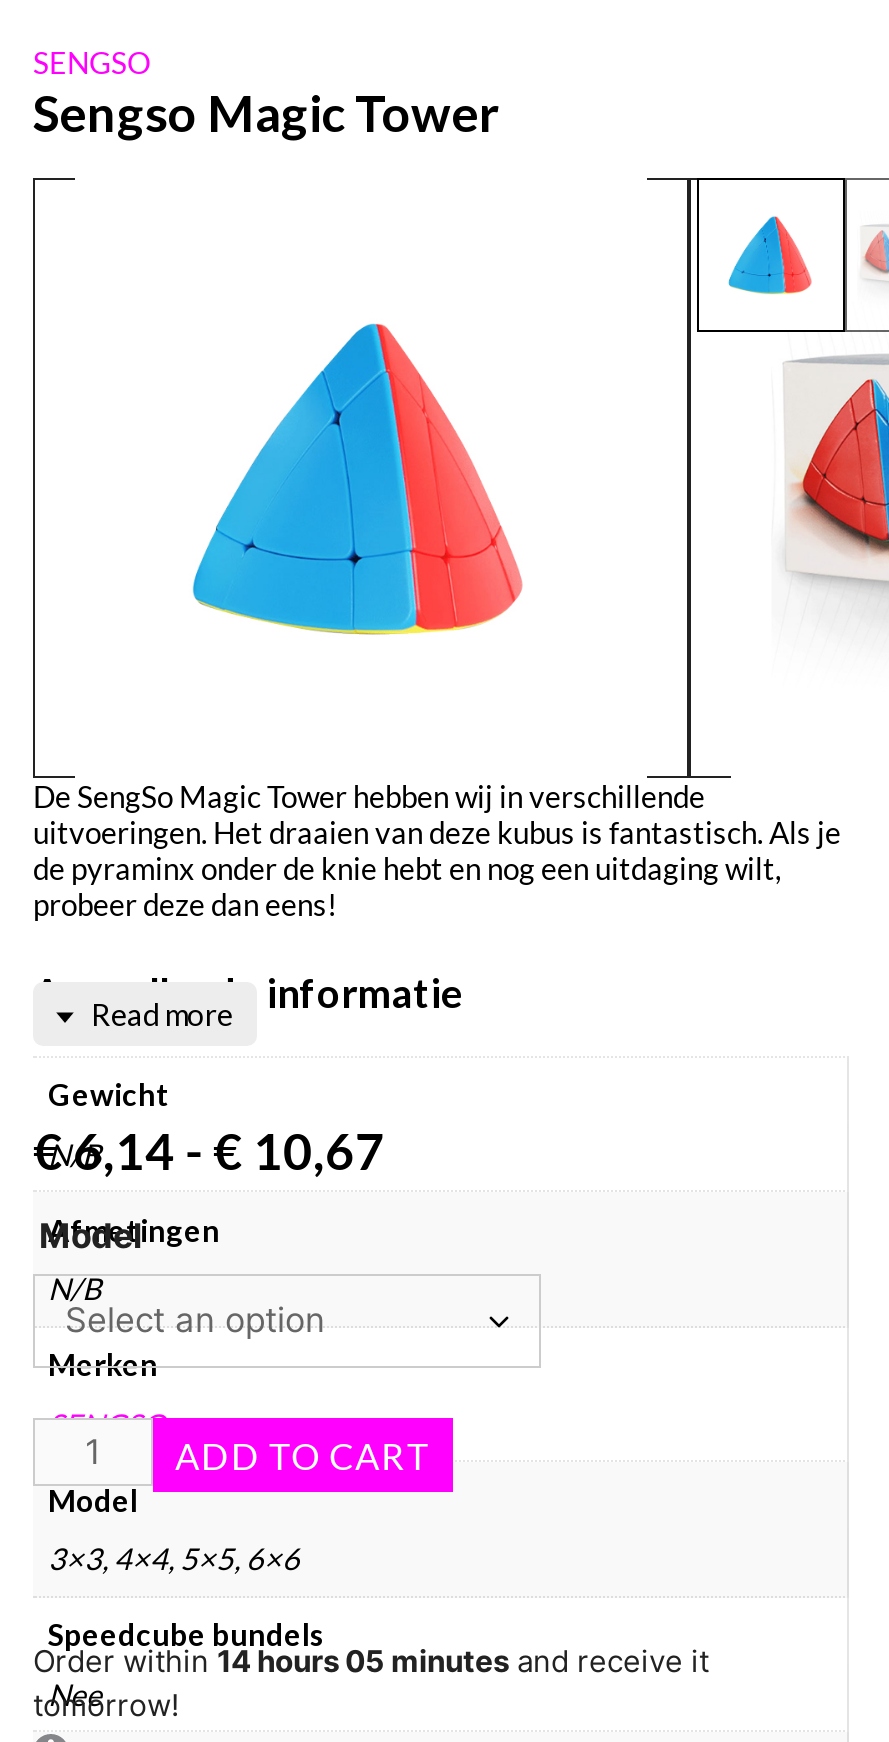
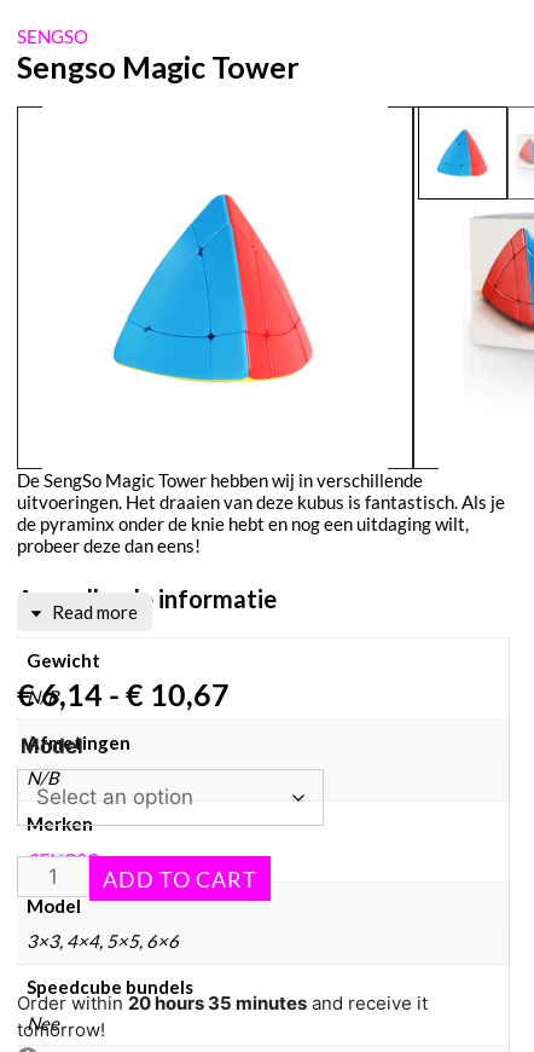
[33,1642,709,1680] Order within 14 hours 05 minutes and receive it -> [17,992,428,1015] Order within 20 hours 35 minutes and receive it

